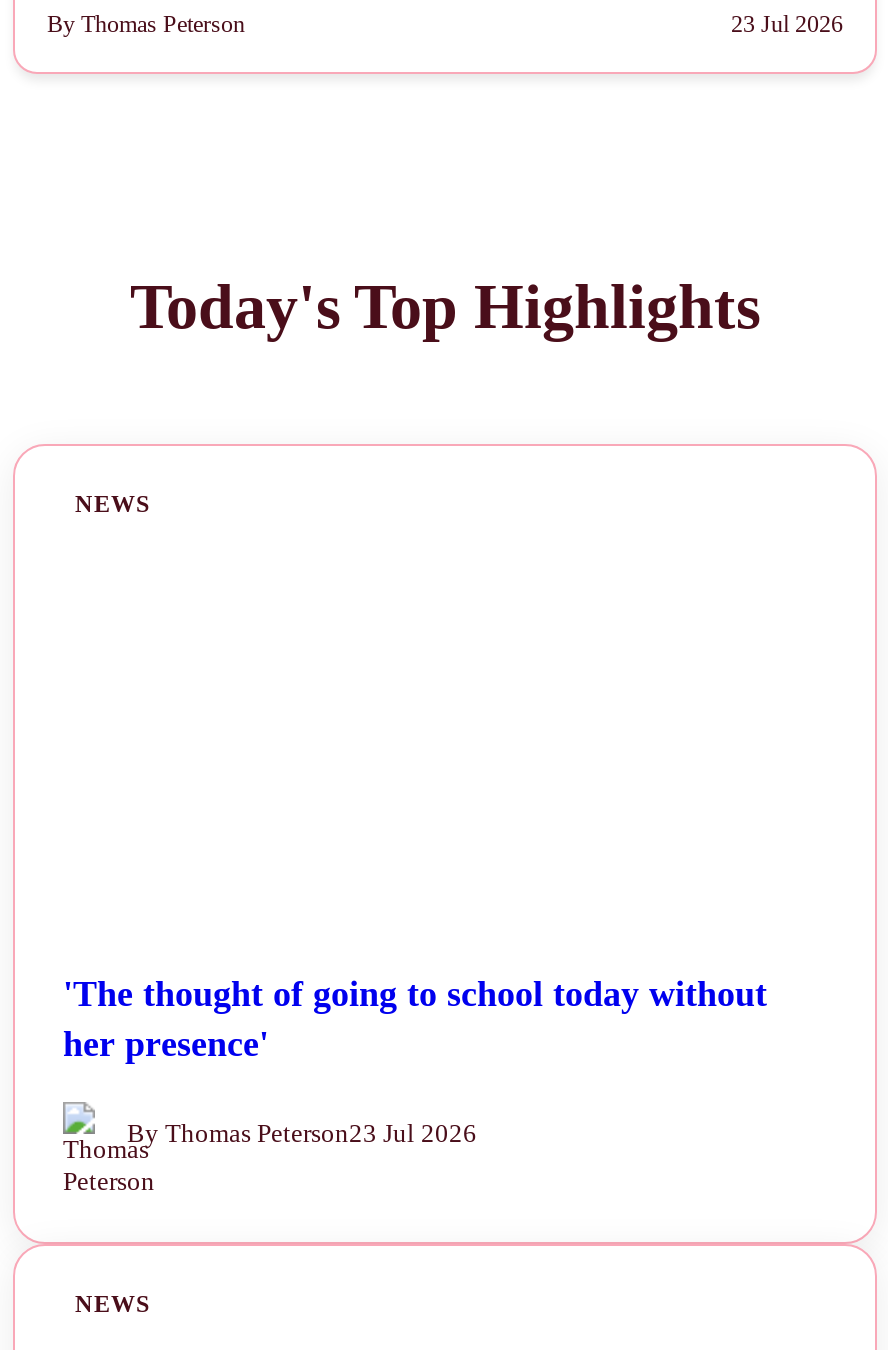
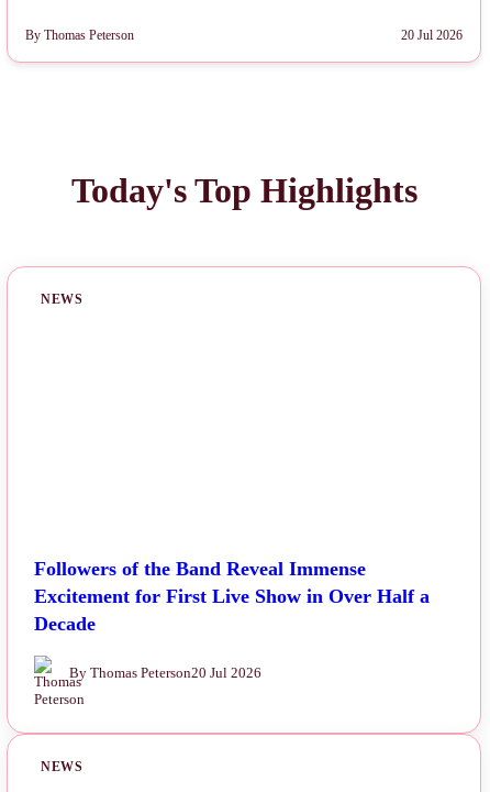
[731,9,843,37] 23 Jul 2026 -> [401,27,463,42] 20 Jul 2026
[63,974,767,1064] 'The thought of going to school today without | her presence' -> [34,558,430,635] Followers of the Band Reveal Immense | Excitement for First Live Show in Over Half a | Decade
[127,1118,477,1148] By Thomas Peterson23 Jul 2026 -> [69,665,261,681] By Thomas Peterson20 Jul 2026

